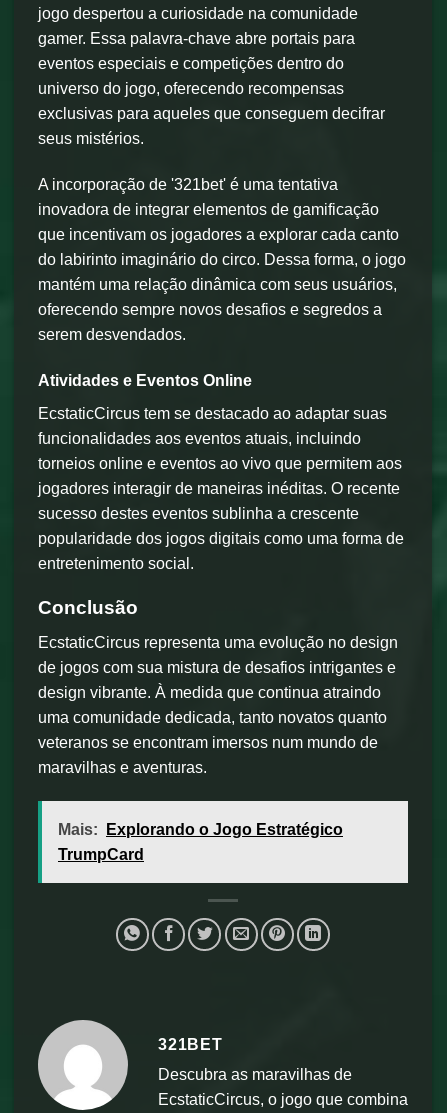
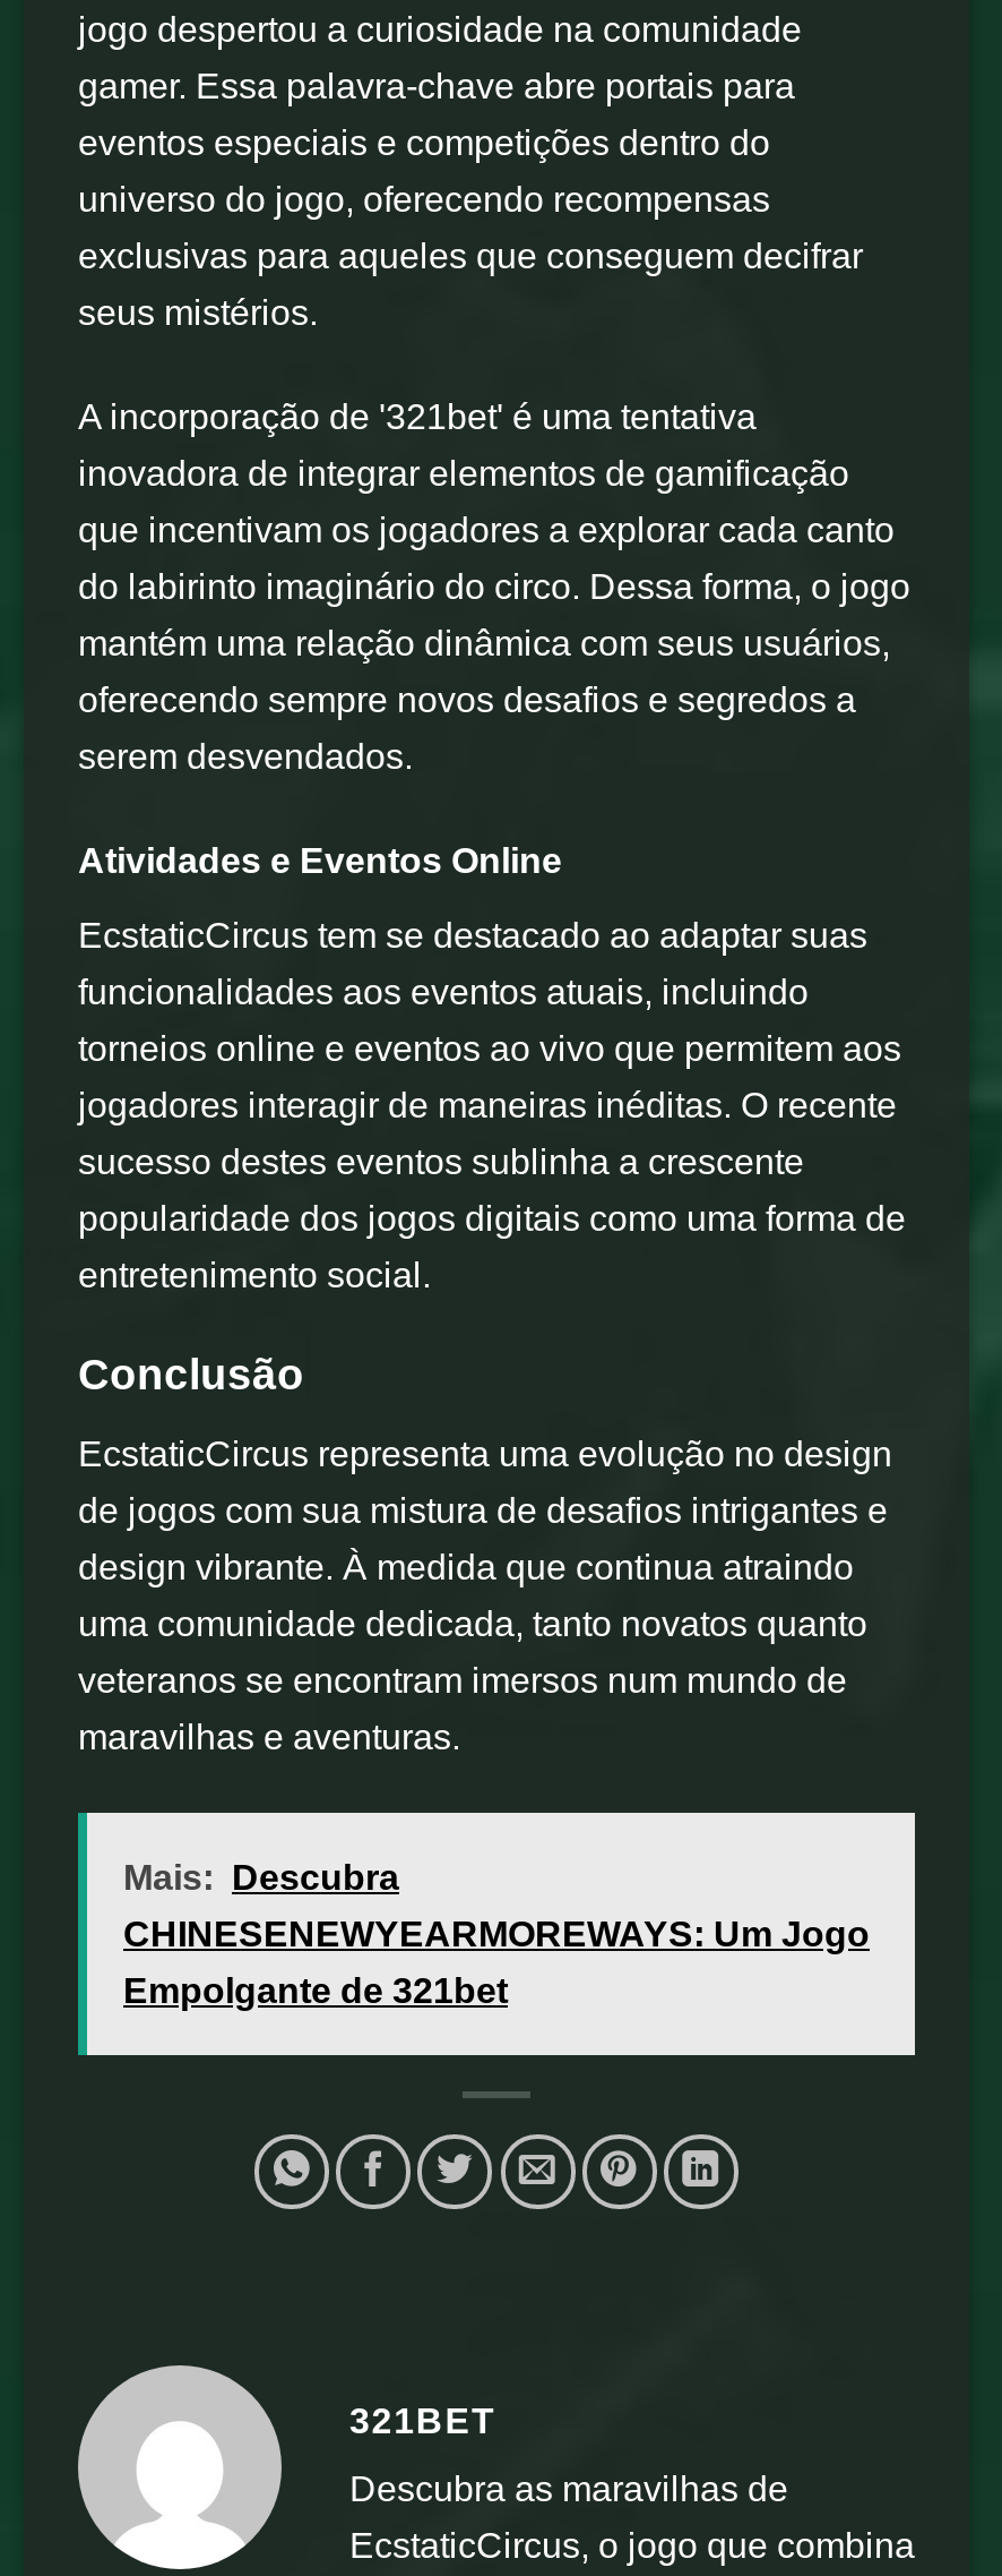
[58,821,343,863] Mais: Explorando o Jogo Estratégico | TrumpCard -> [123,1857,870,2009] Mais: Descubra | CHINESENEWYEARMOREWAYS: Um Jogo | Empolgante de 321bet

